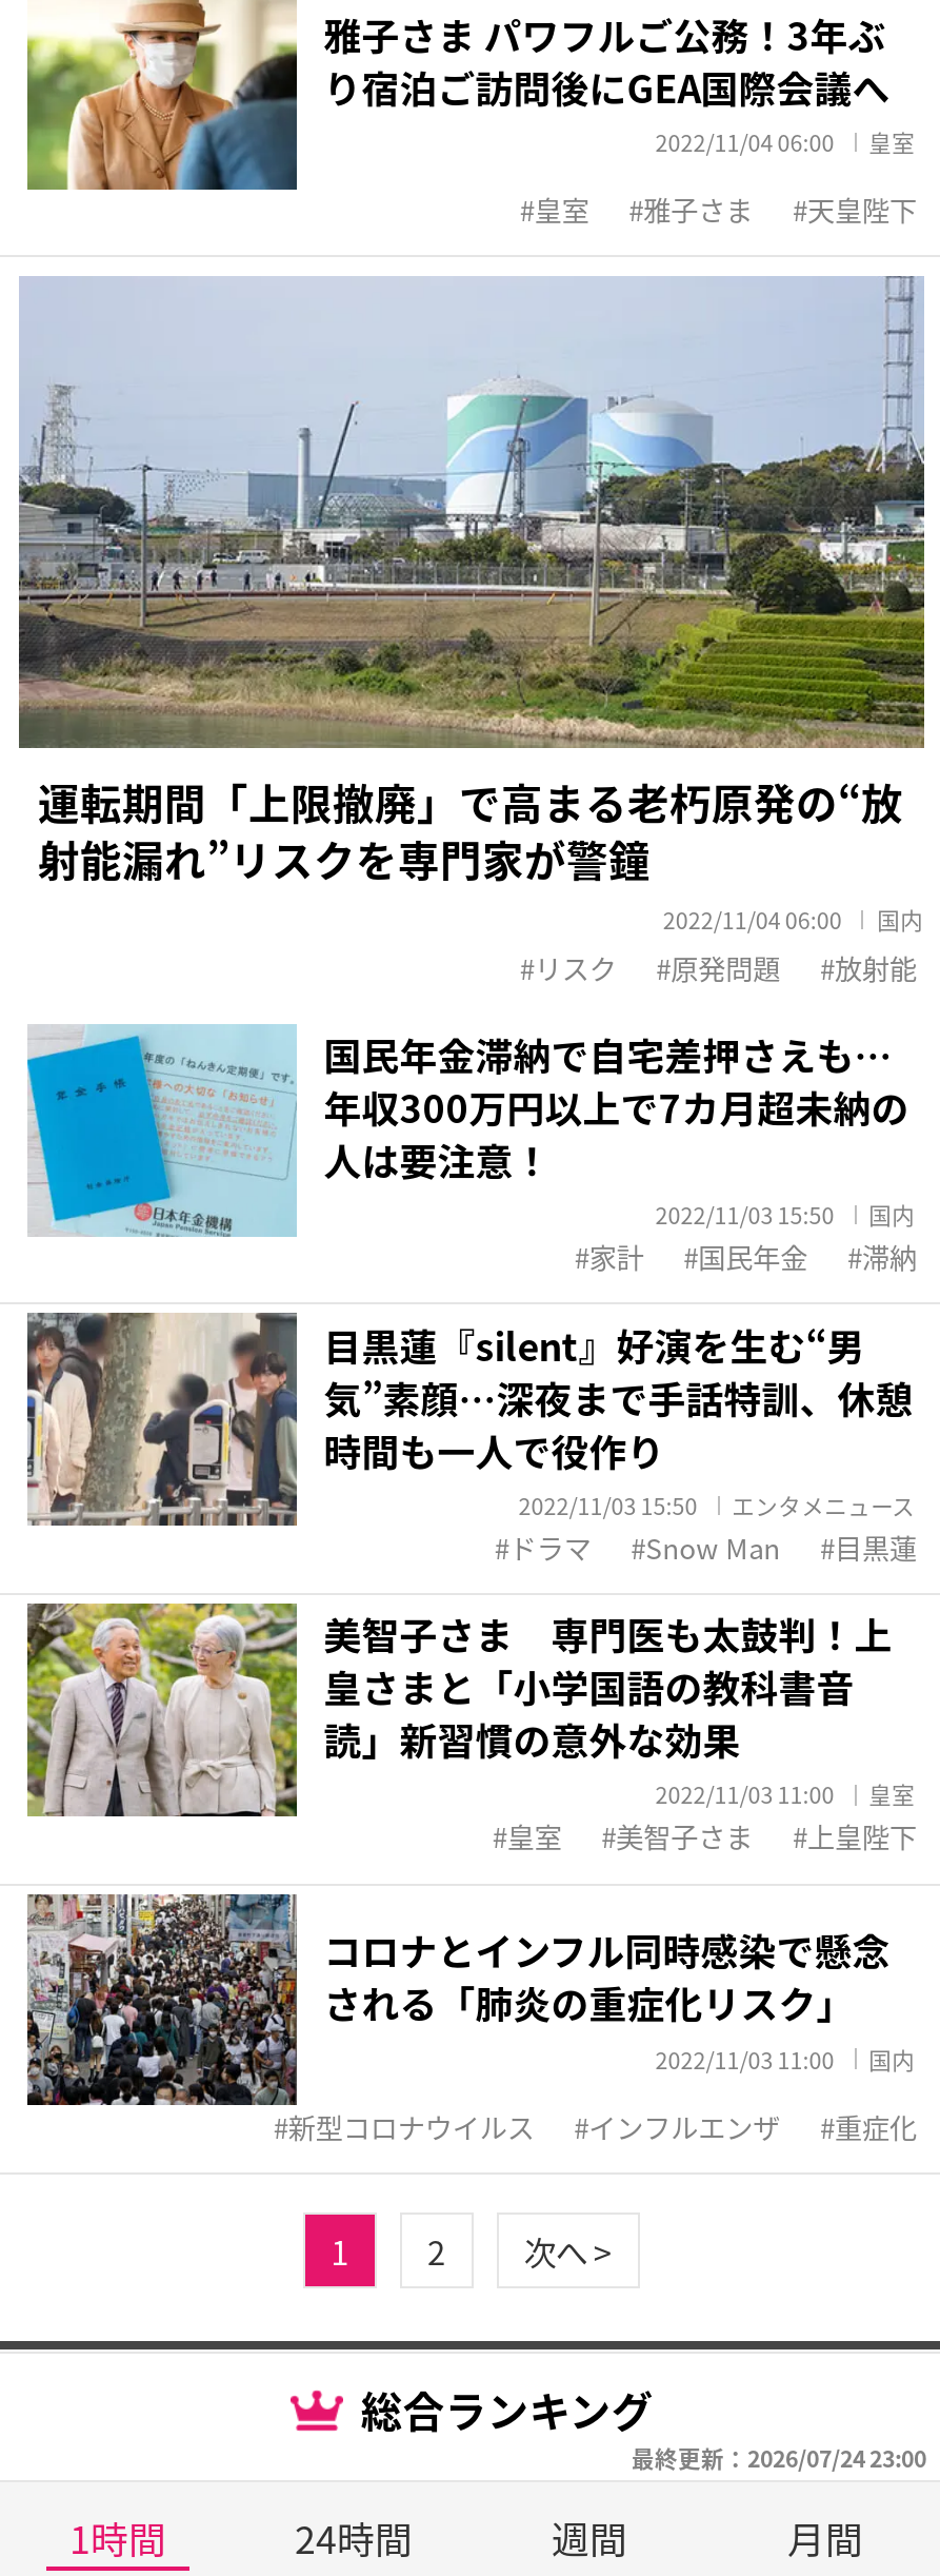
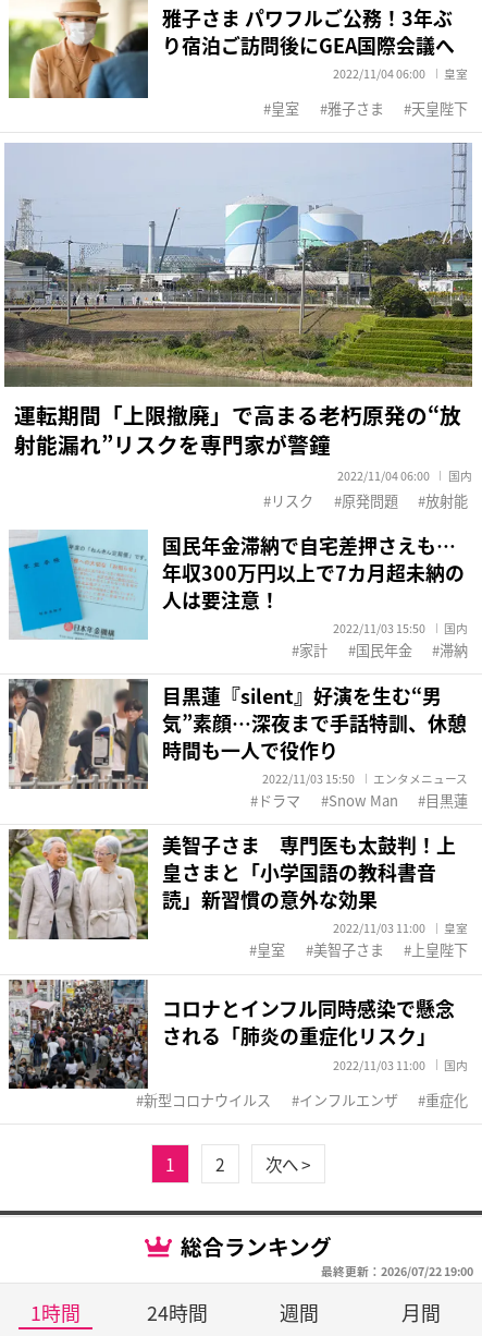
[632,2442,926,2474] 最終更新：2026/07/24 23:00 -> [321,1263,473,1279] 最終更新：2026/07/22 19:00

